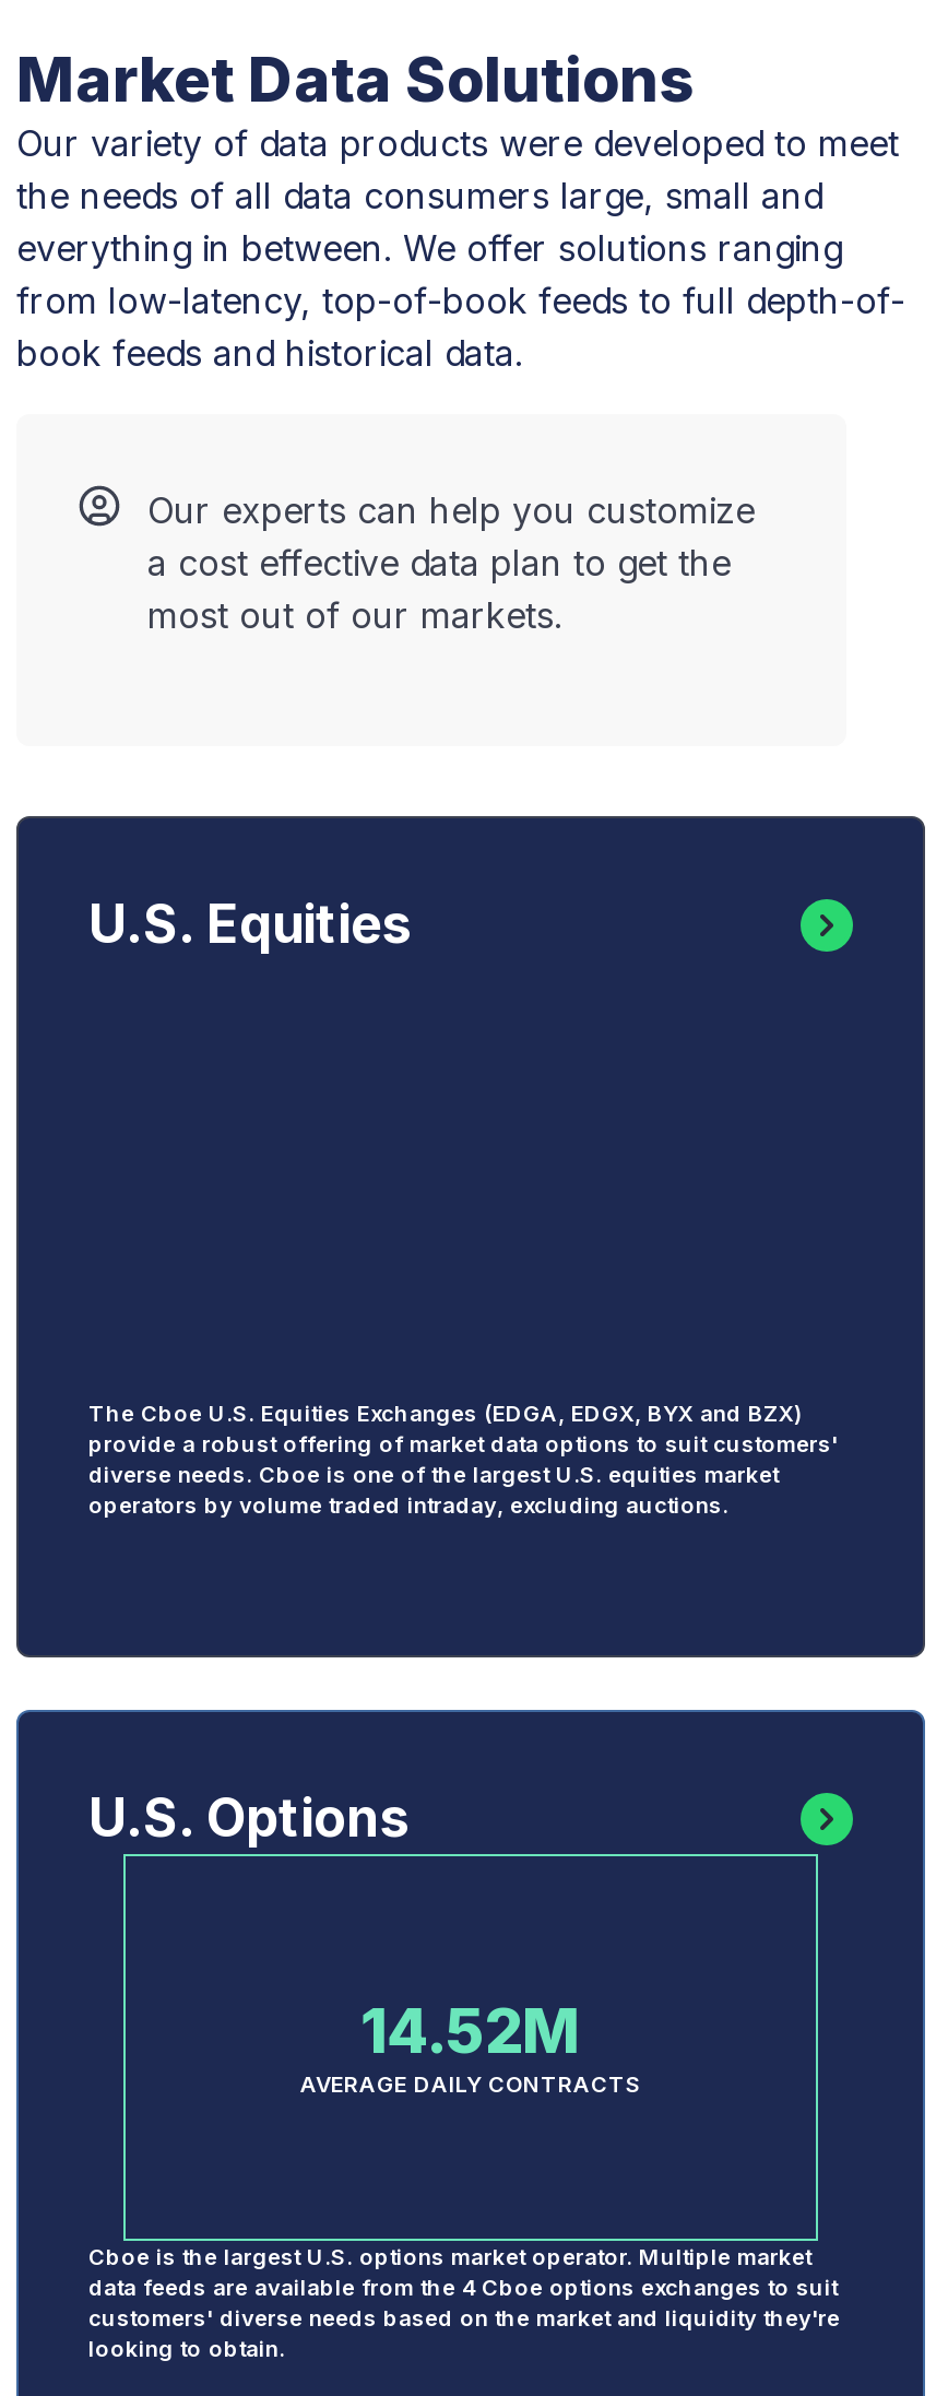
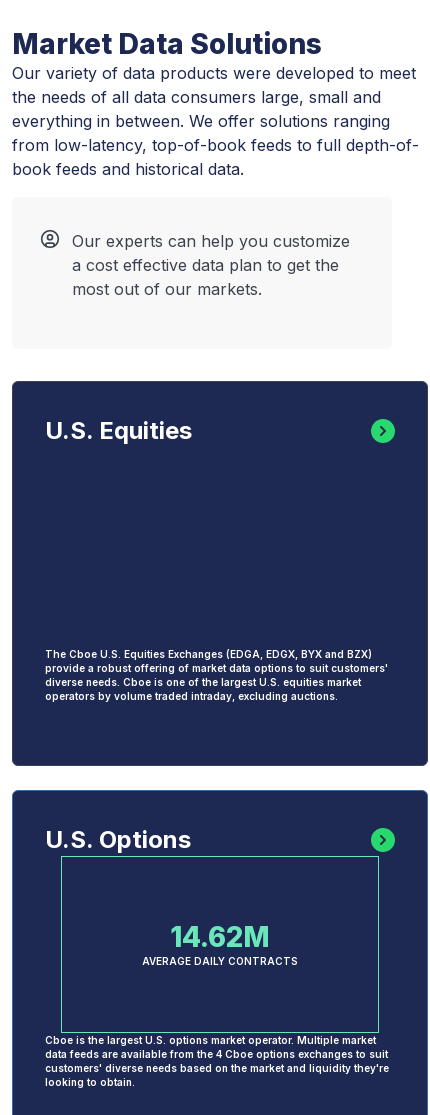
[360,1994,581,2068] 14.52M -> [170,920,270,954] 14.62M

